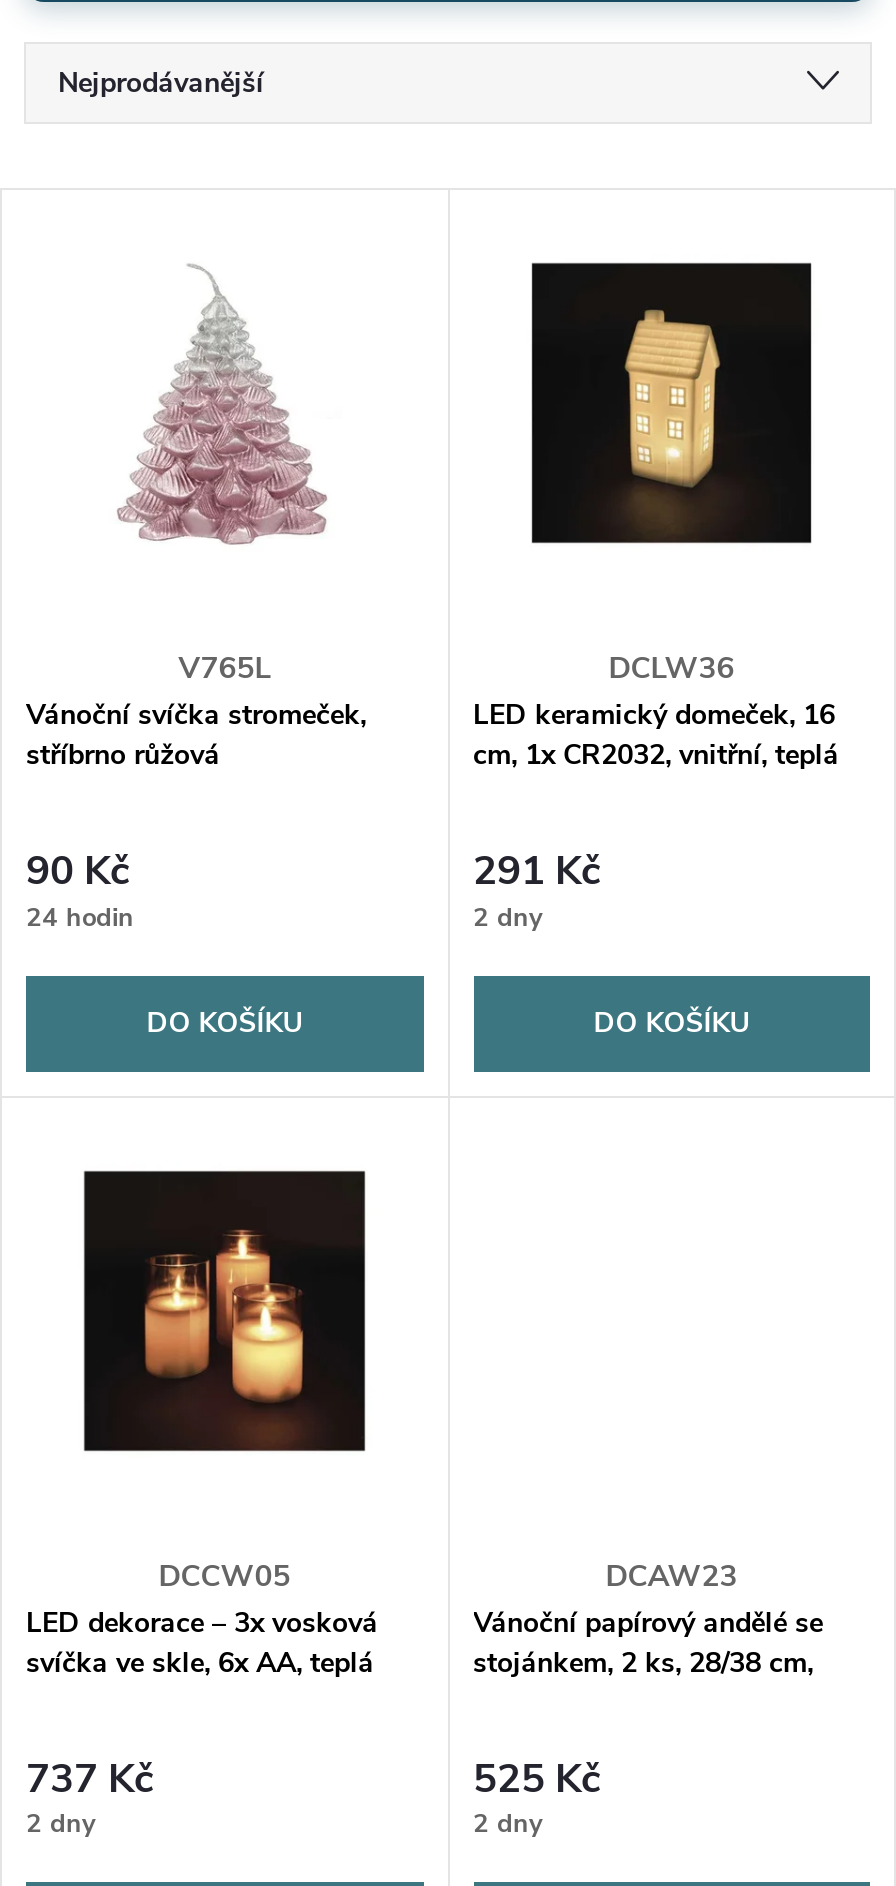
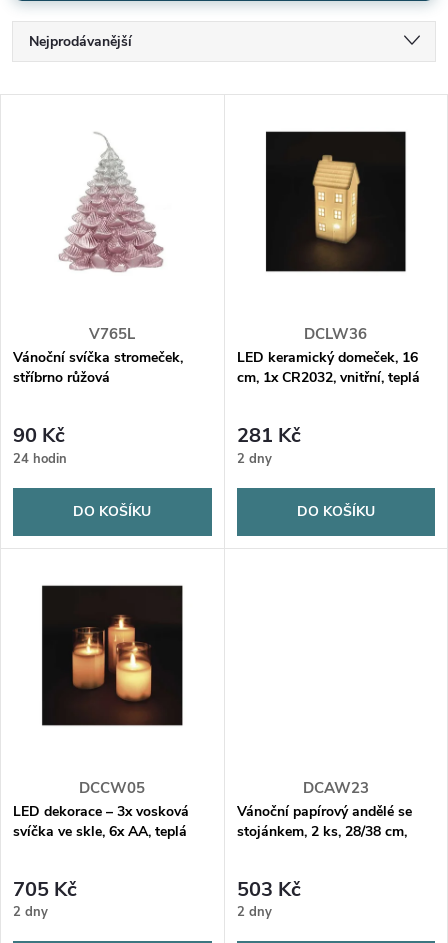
[473,844,601,898] 291 Kč -> [236,422,300,449] 281 Kč
[26,1752,154,1806] 737 Kč -> [13,876,77,903] 705 Kč
[473,1752,601,1806] 525 Kč -> [236,876,300,903] 503 Kč

